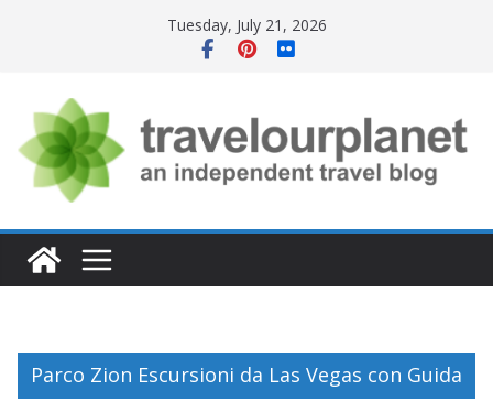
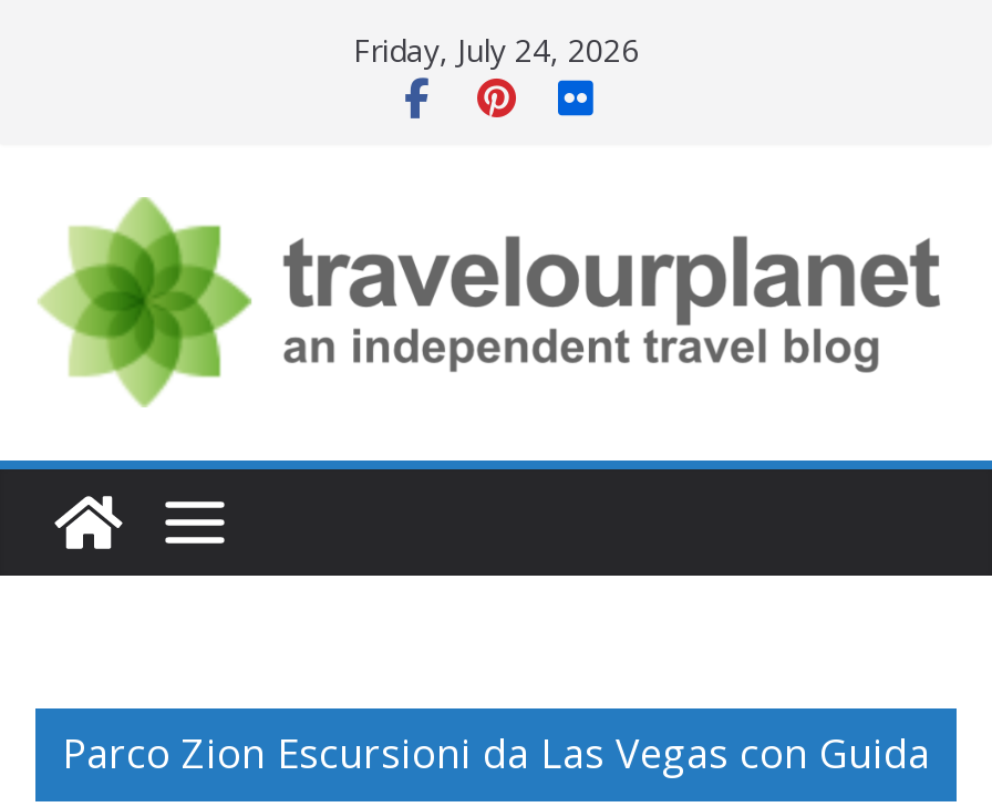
[167,14,326,35] Tuesday, July 21, 2026 -> [353,29,639,71] Friday, July 24, 2026

